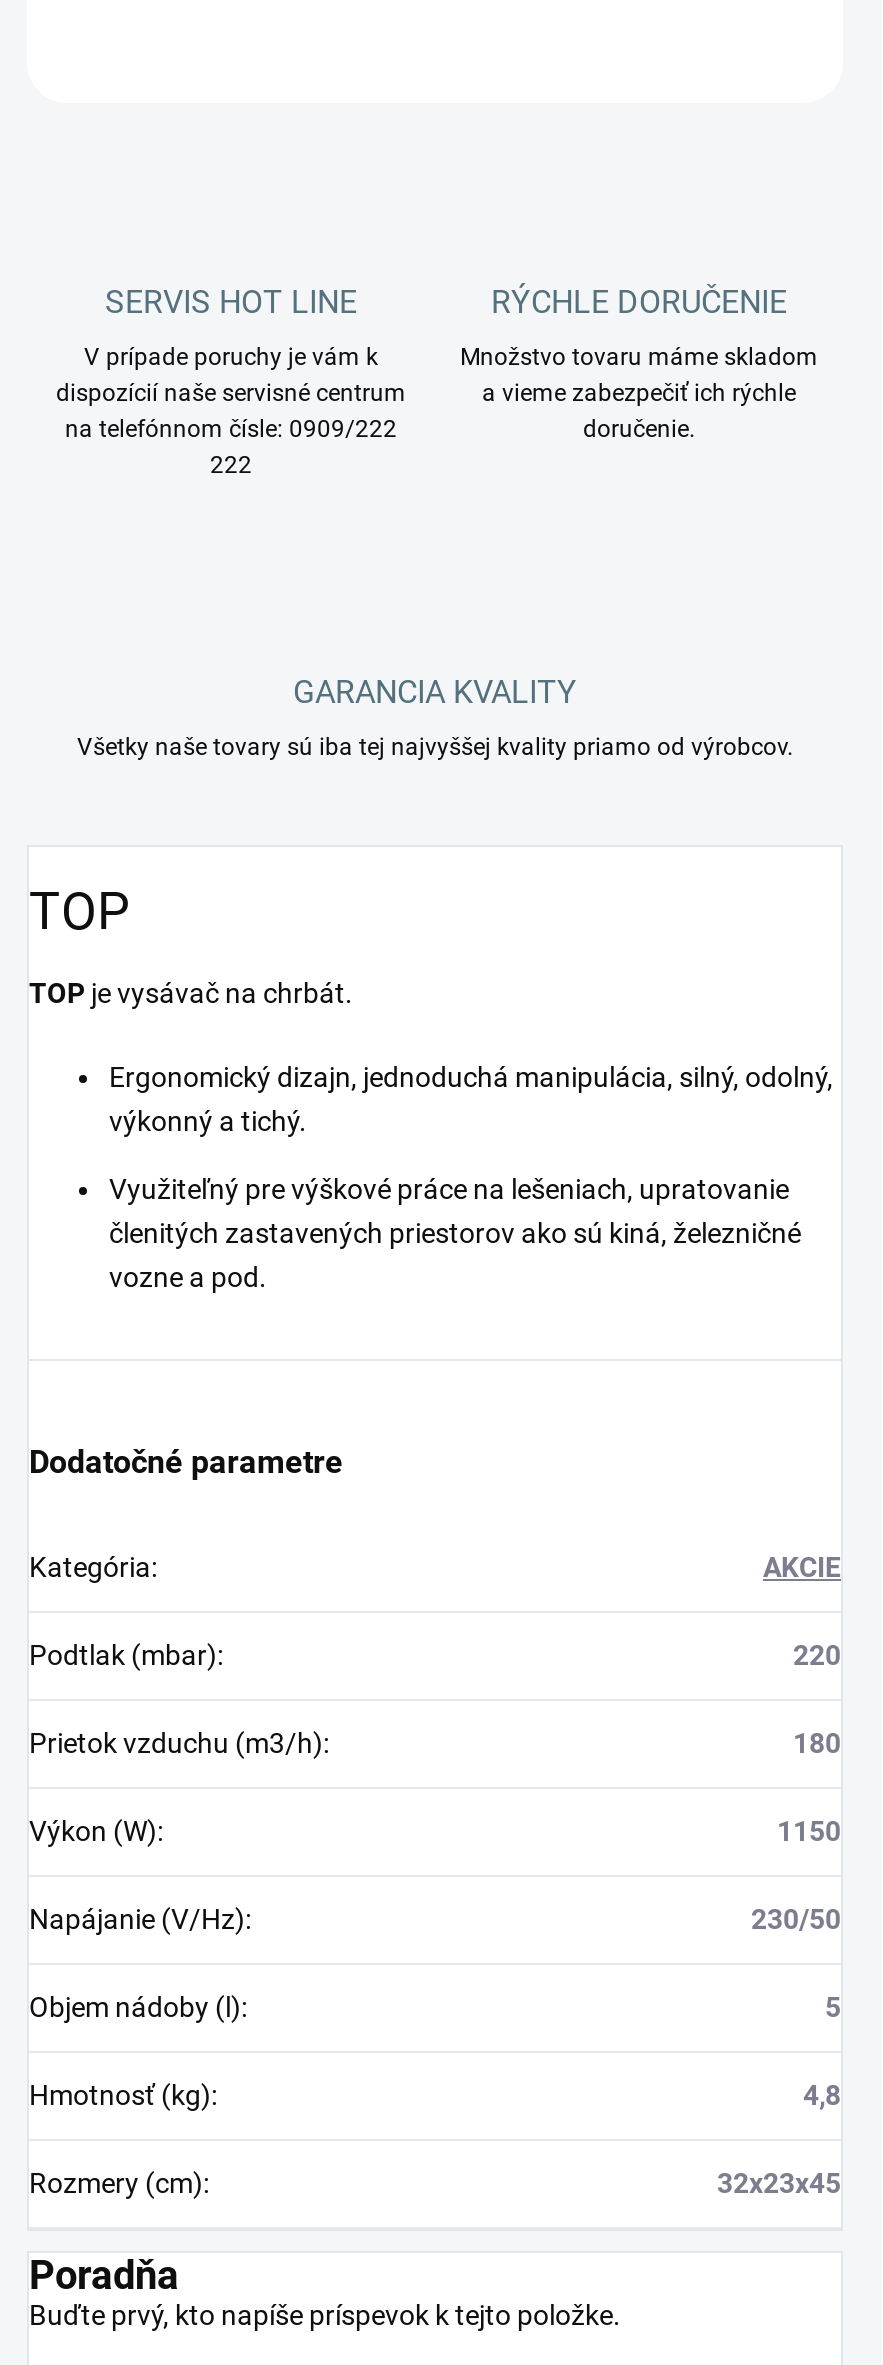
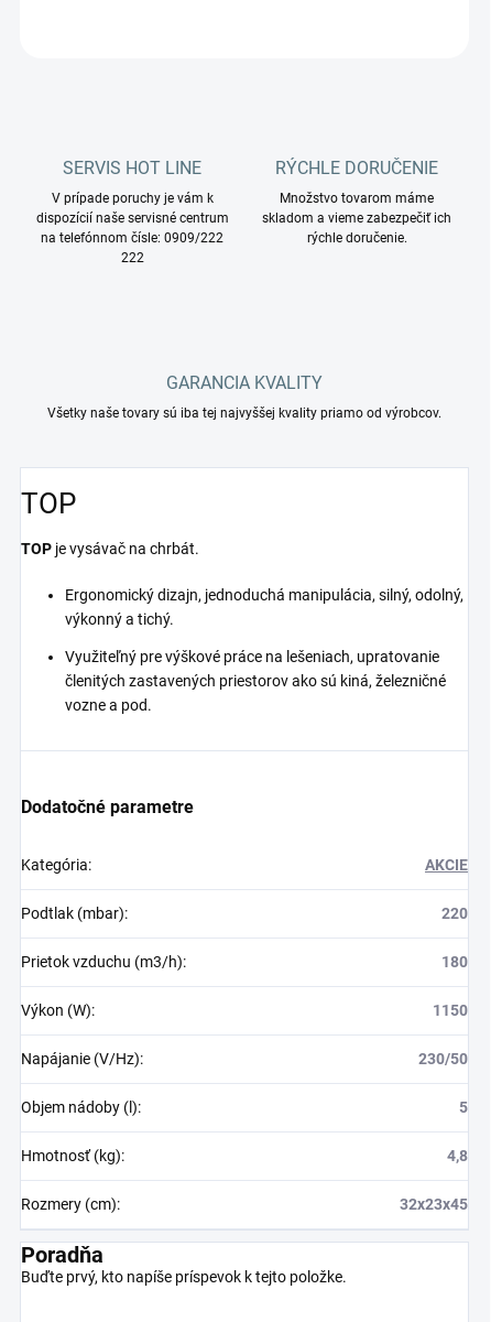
[460,344,818,444] Množstvo tovaru máme skladom | a vieme zabezpečiť ich rýchle | doručenie. -> [262,191,451,246] Množstvo tovarom máme | skladom a vieme zabezpečiť ich | rýchle doručenie.

